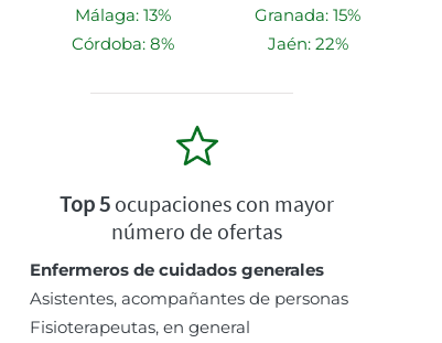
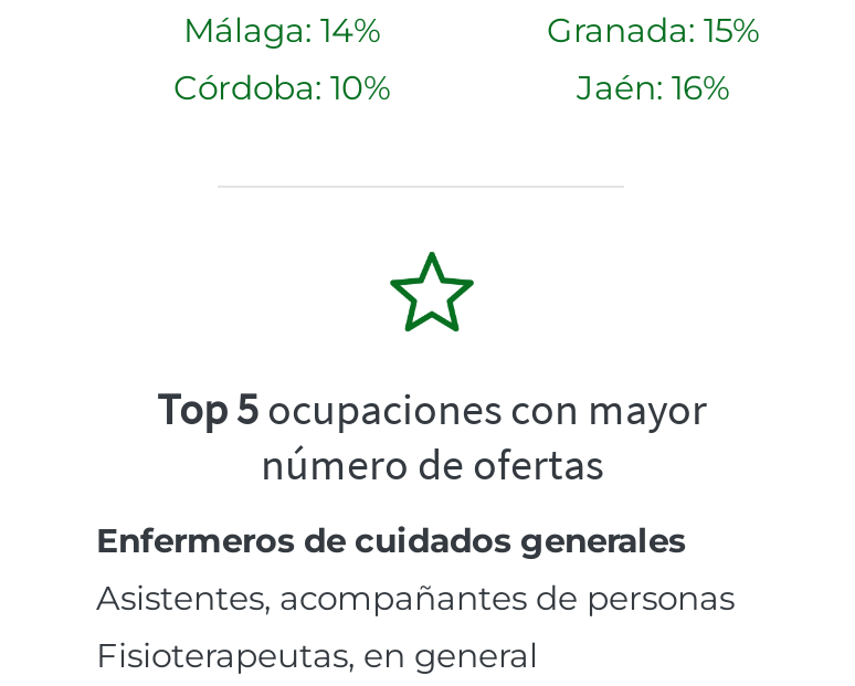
[74,5,170,26] Málaga: 13% -> [183,9,380,51] Málaga: 14%
[71,33,174,54] Córdoba: 8% -> [173,67,390,109] Córdoba: 10%
[267,33,348,54] Jaén: 22% -> [577,67,729,109] Jaén: 16%

